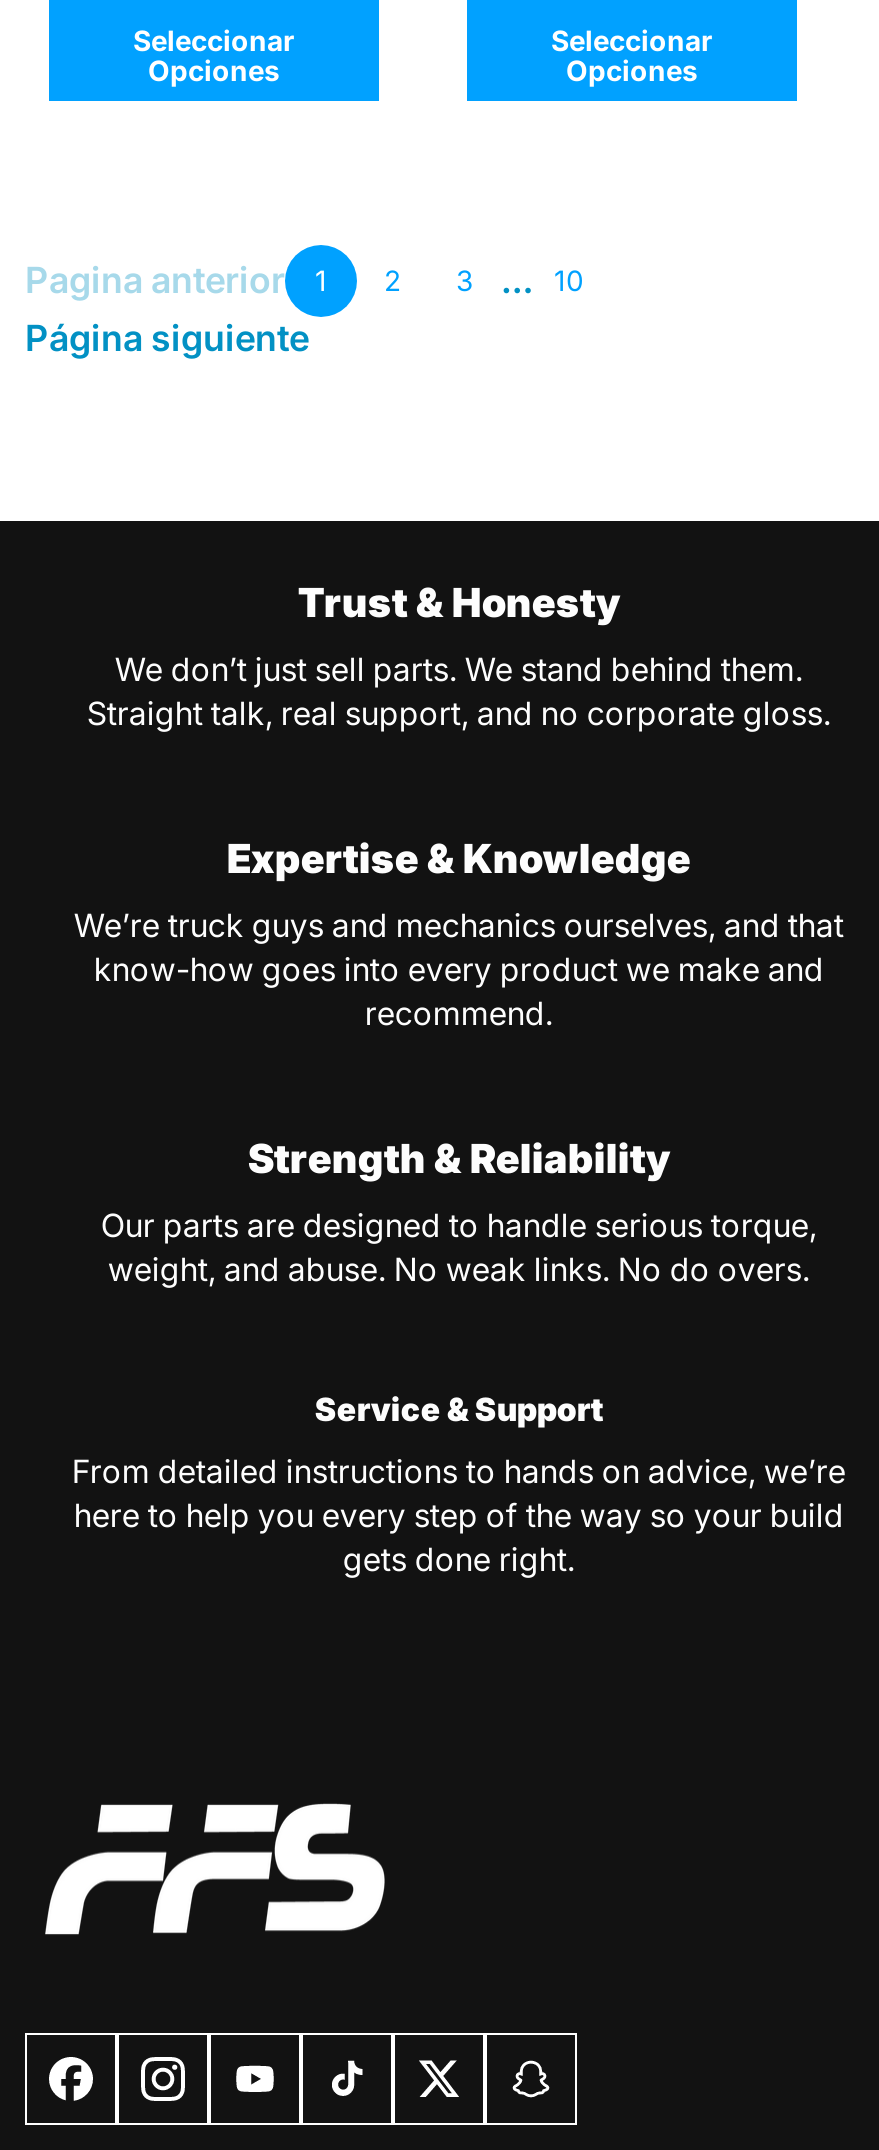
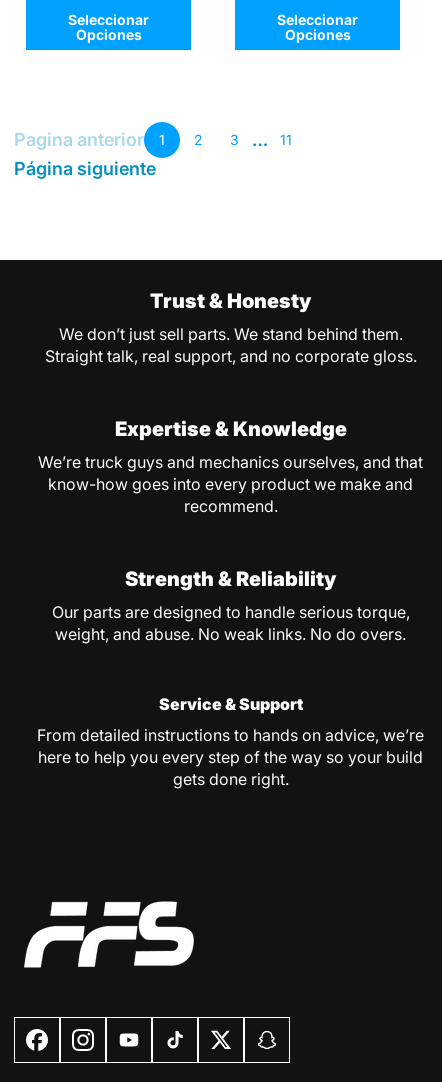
[554,264,584,298] 10 -> [280,131,292,148] 11

